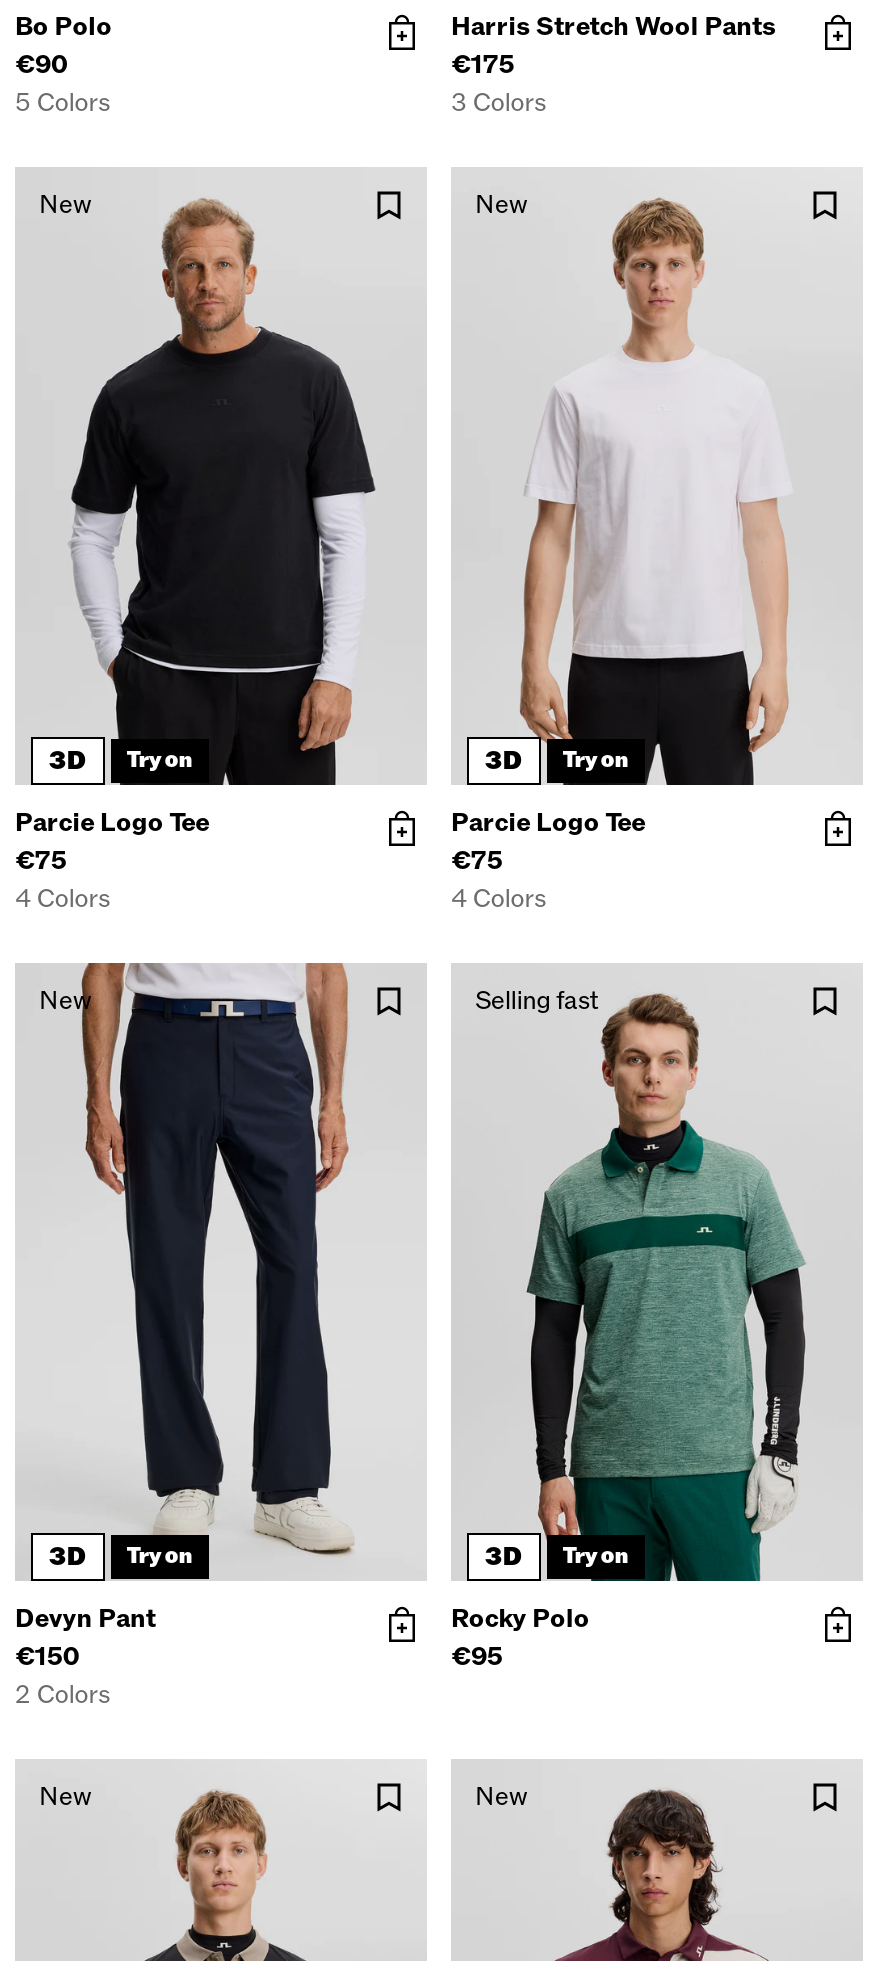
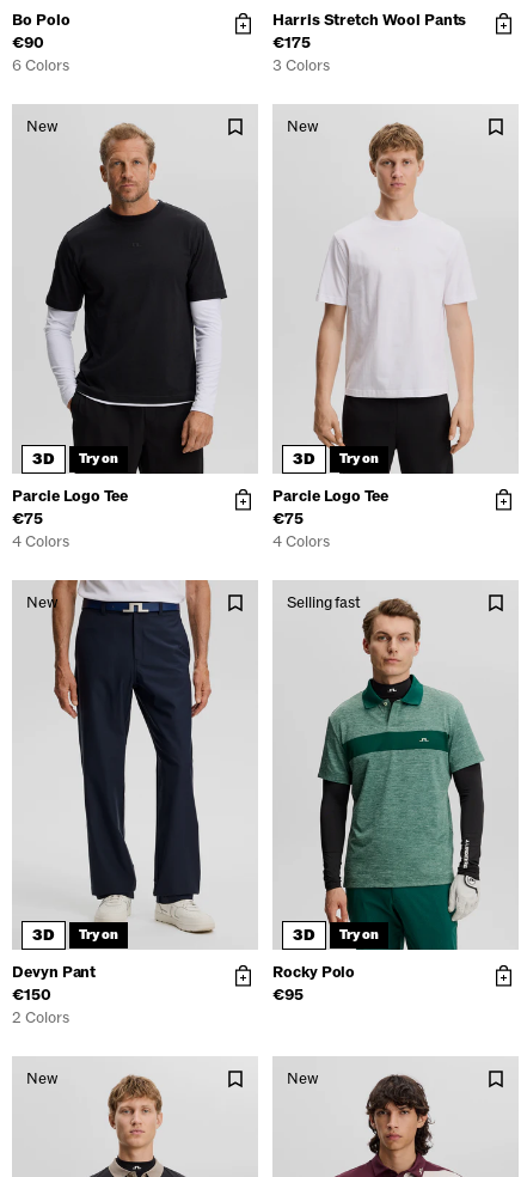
[15,85,110,121] 5 Colors -> [12,55,69,77] 6 Colors

